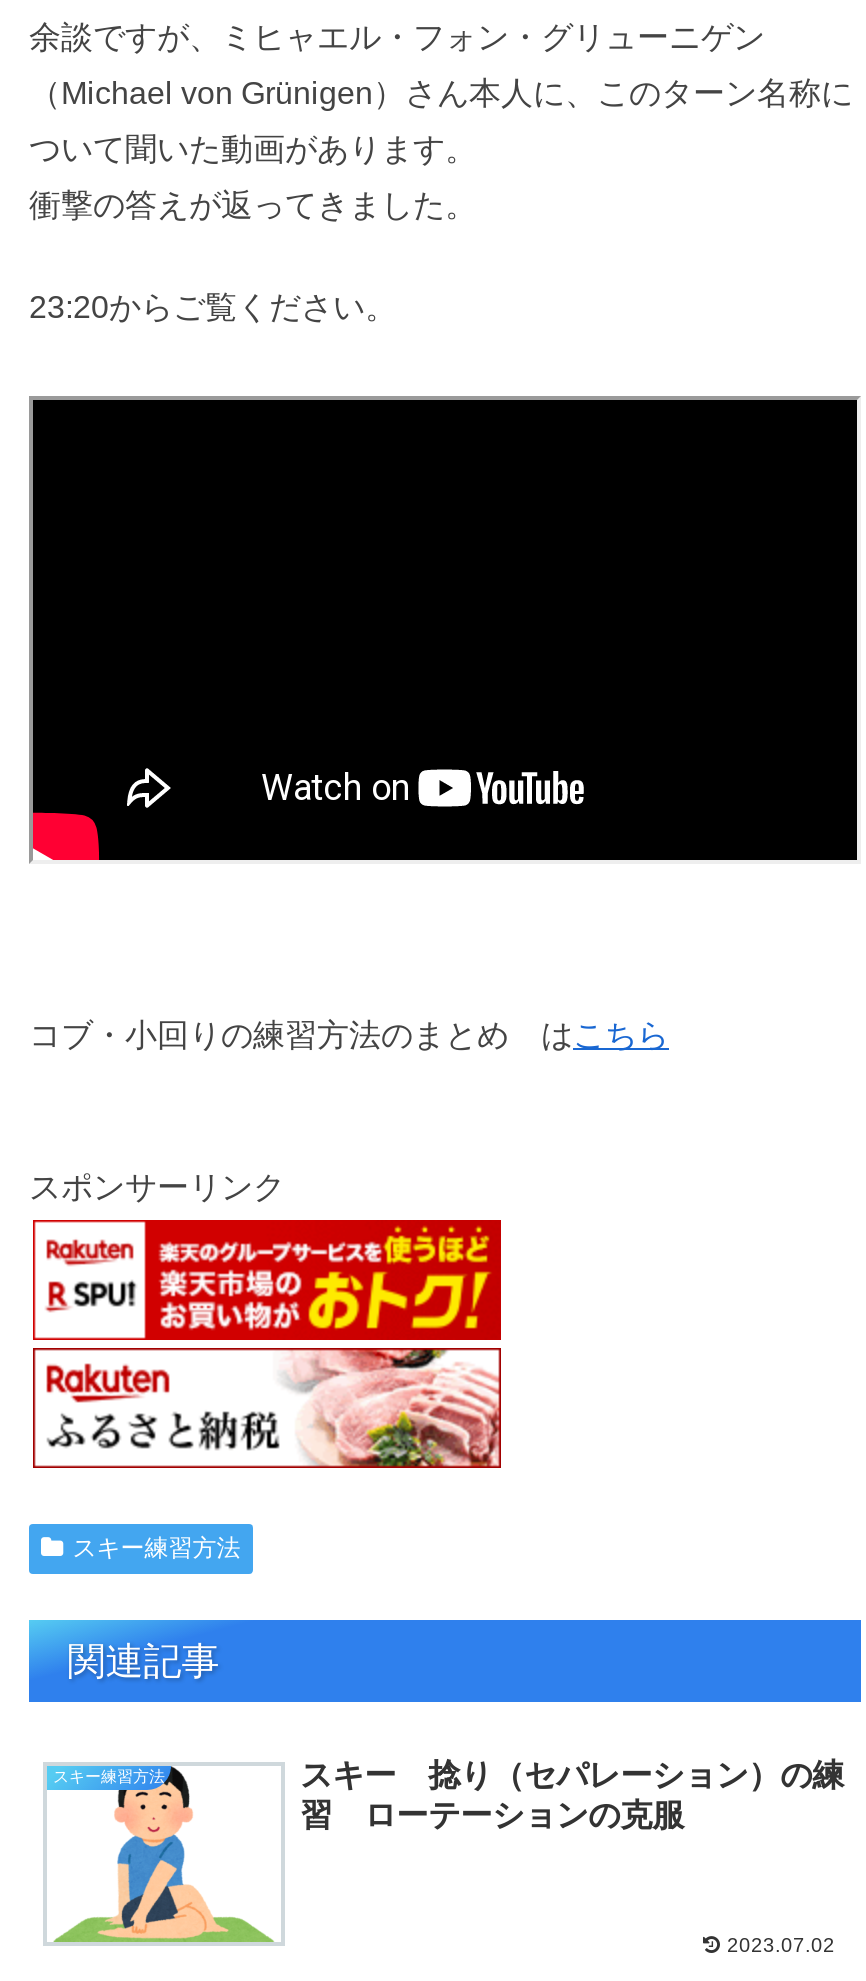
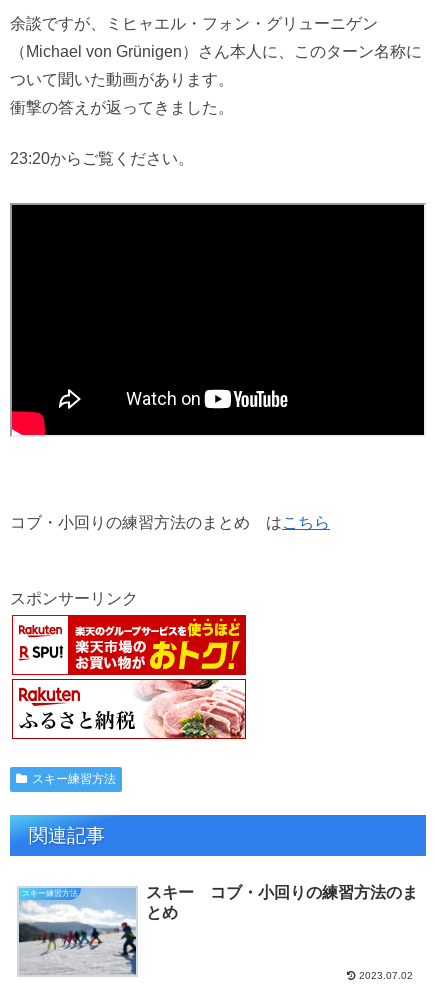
[47,1757,844,1944] [image] | スキー 捻り（セパレーション）の練 | 習 ローテーションの克服 -> [18,884,418,976] [image] | スキー コブ・小回りの練習方法のま | とめ

